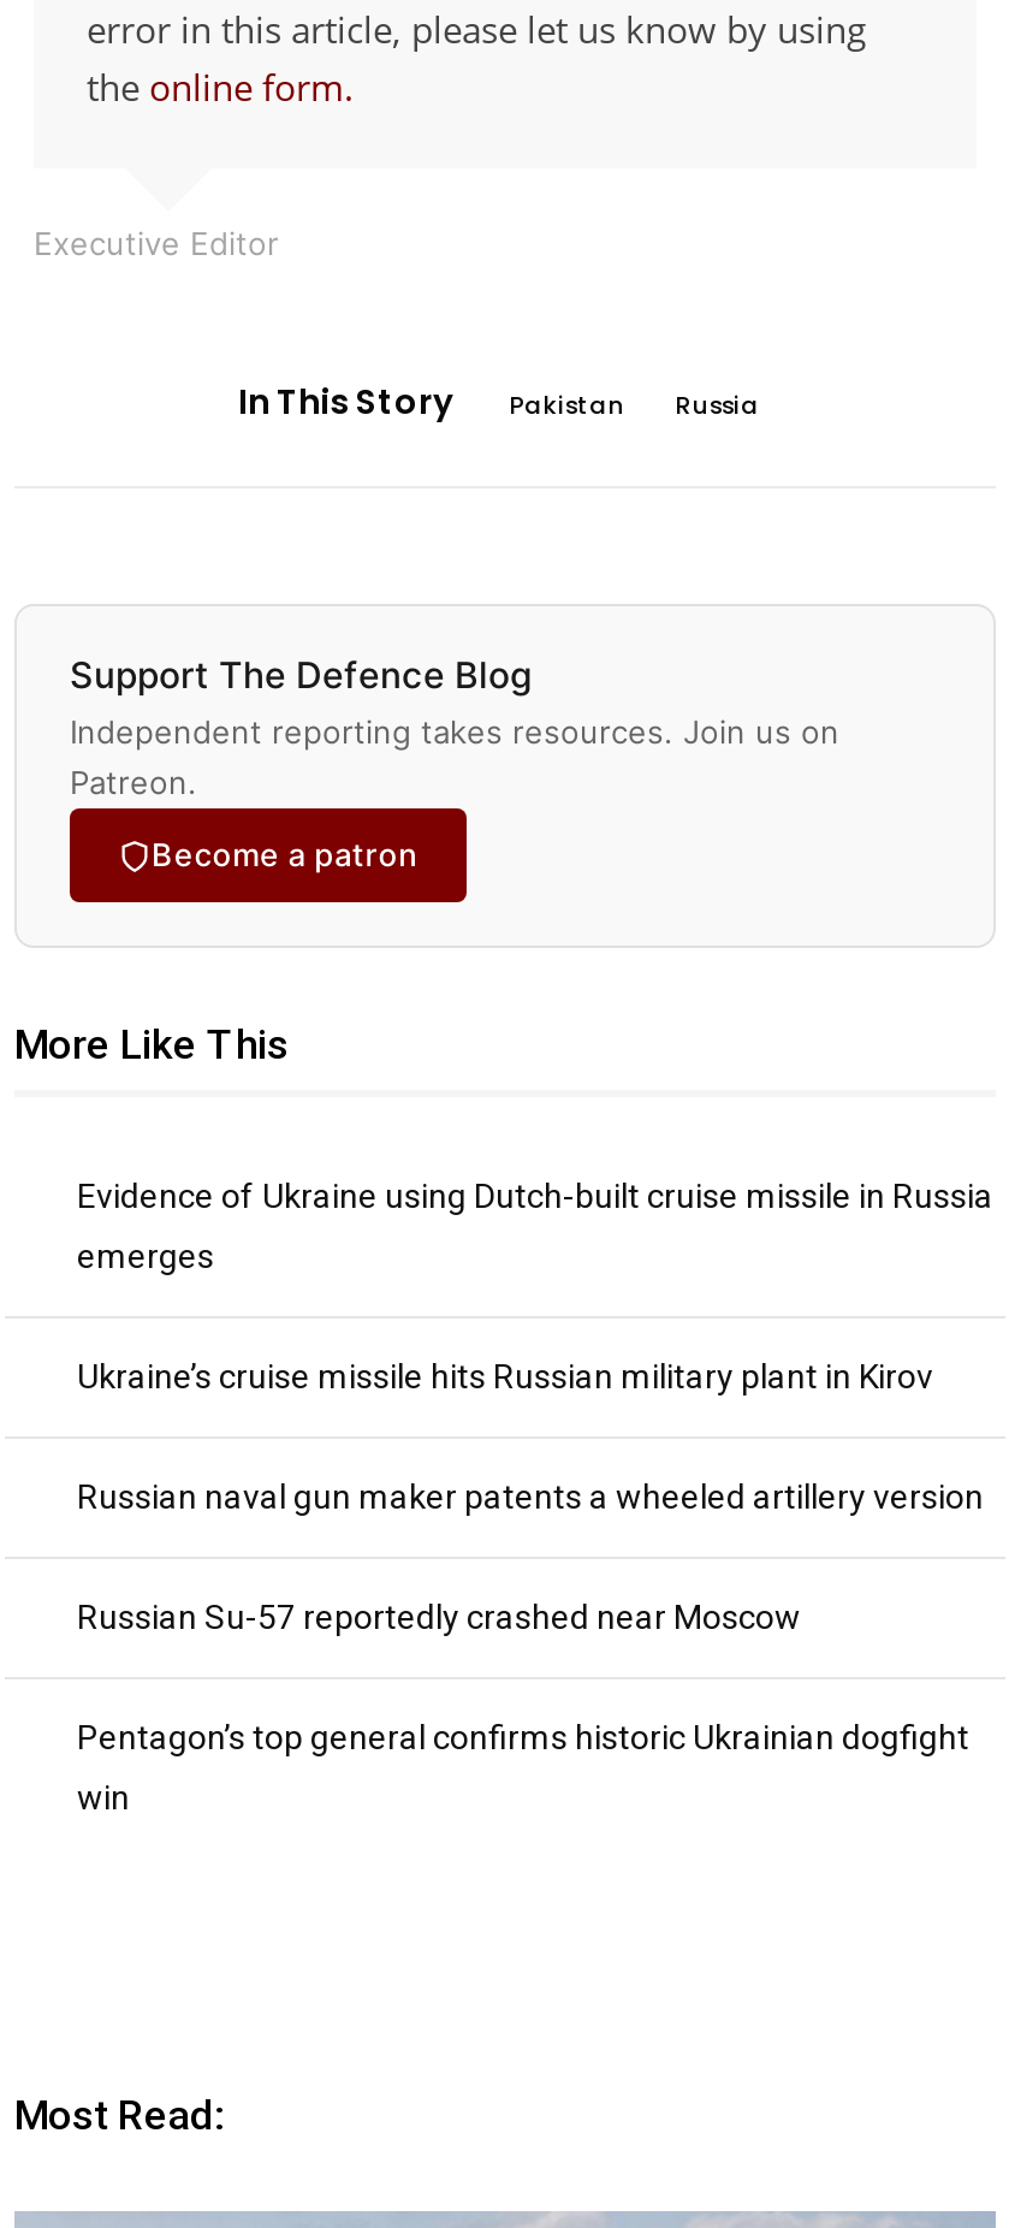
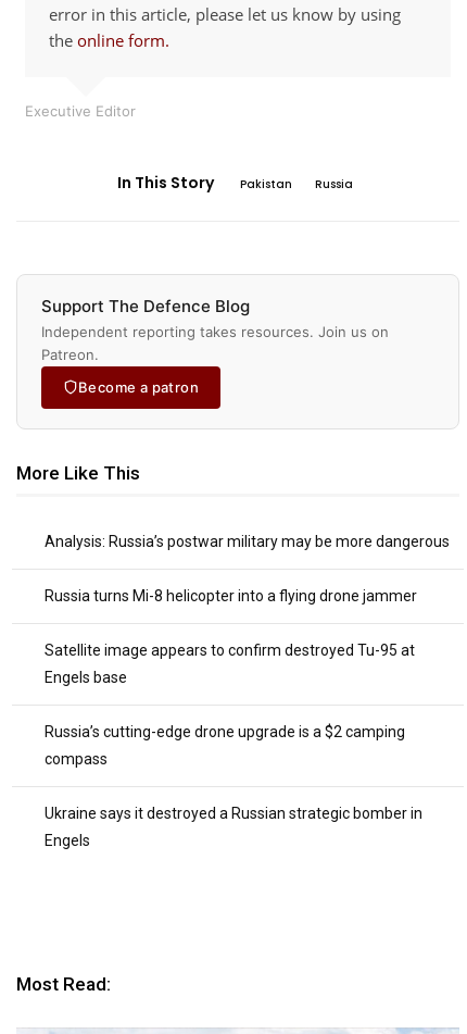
[77,1178,993,1818] Evidence of Ukraine using Dutch-built cruise missile in Russia | emerges | Ukraine’s cruise missile hits Russian military plant in Kirov | Russian naval gun maker patents a wheeled artillery version | Russian Su-57 reportedly crashed near Moscow | Pentagon’s top general confirms historic Ukrainian dogfight | win -> [45,532,450,849] Analysis: Russia’s postwar military may be more dangerous | Russia turns Mi-8 helicopter into a flying drone jammer | Satellite image appears to confirm destroyed Tu-95 at | Engels base | Russia’s cutting-edge drone upgrade is a $2 camping | compass | Ukraine says it destroyed a Russian strategic bomber in | Engels

